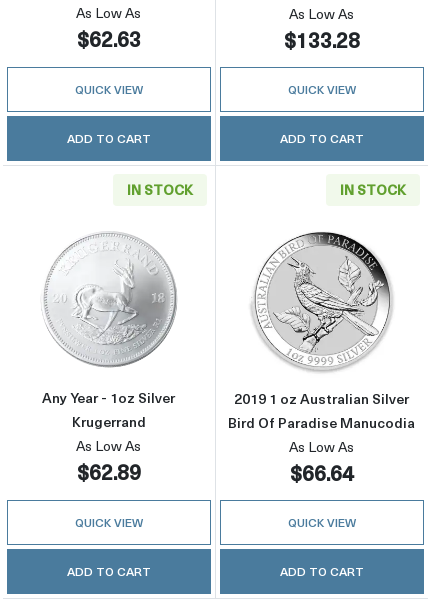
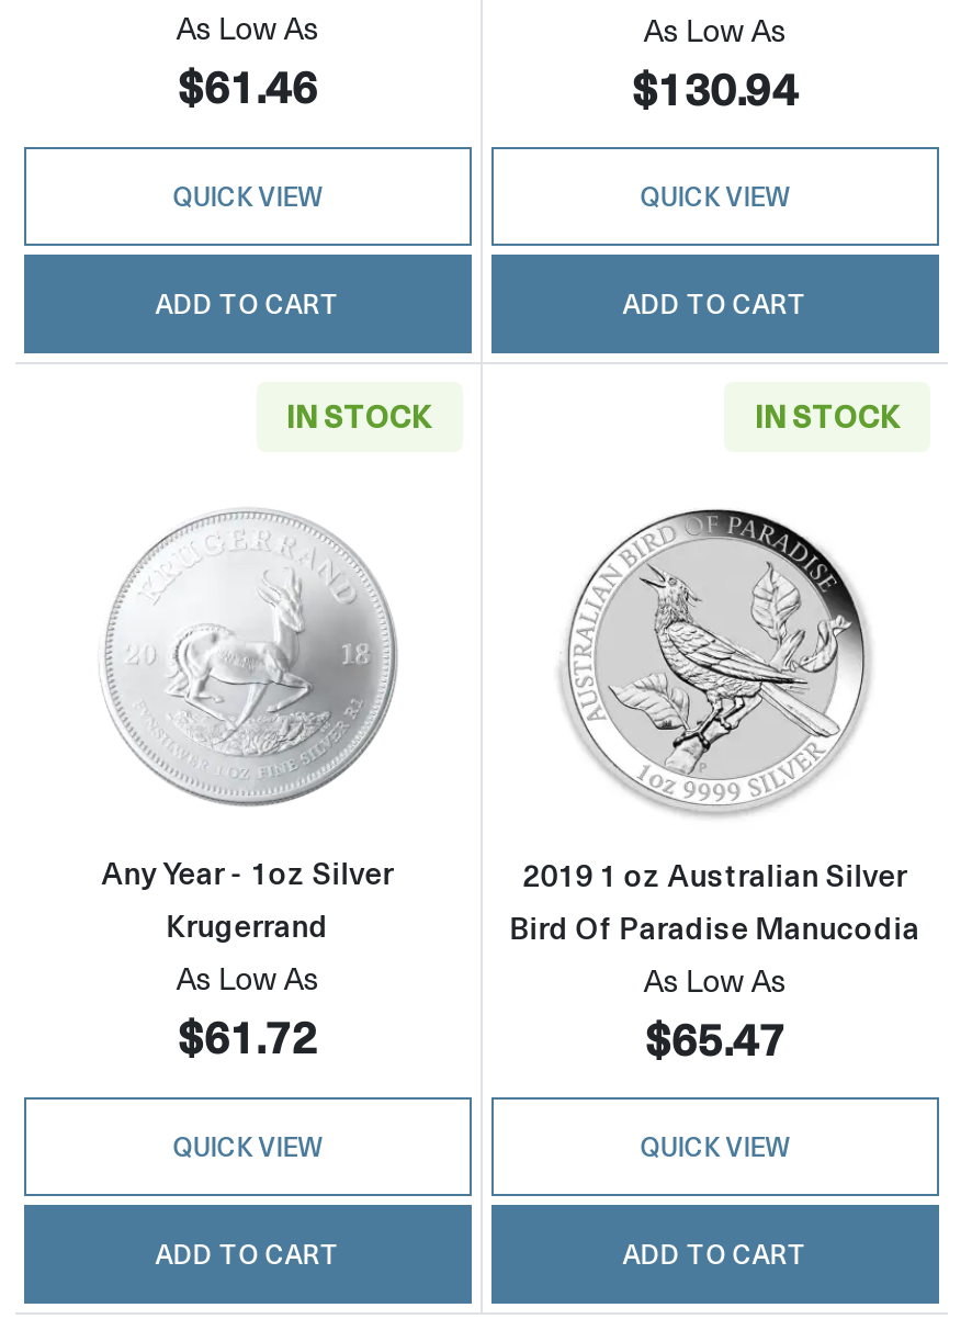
[77,25,141,52] $62.63 -> [177,55,318,114] $61.46
[284,26,360,53] $133.28 -> [631,56,798,115] $130.94
[77,458,141,485] $62.89 -> [177,1005,318,1064] $61.72
[290,458,354,485] $66.64 -> [645,1006,785,1066] $65.47

